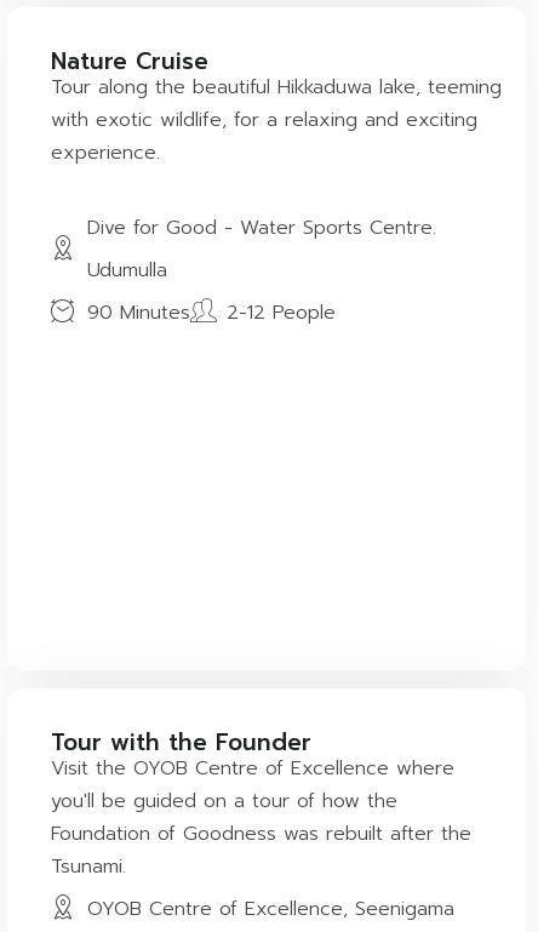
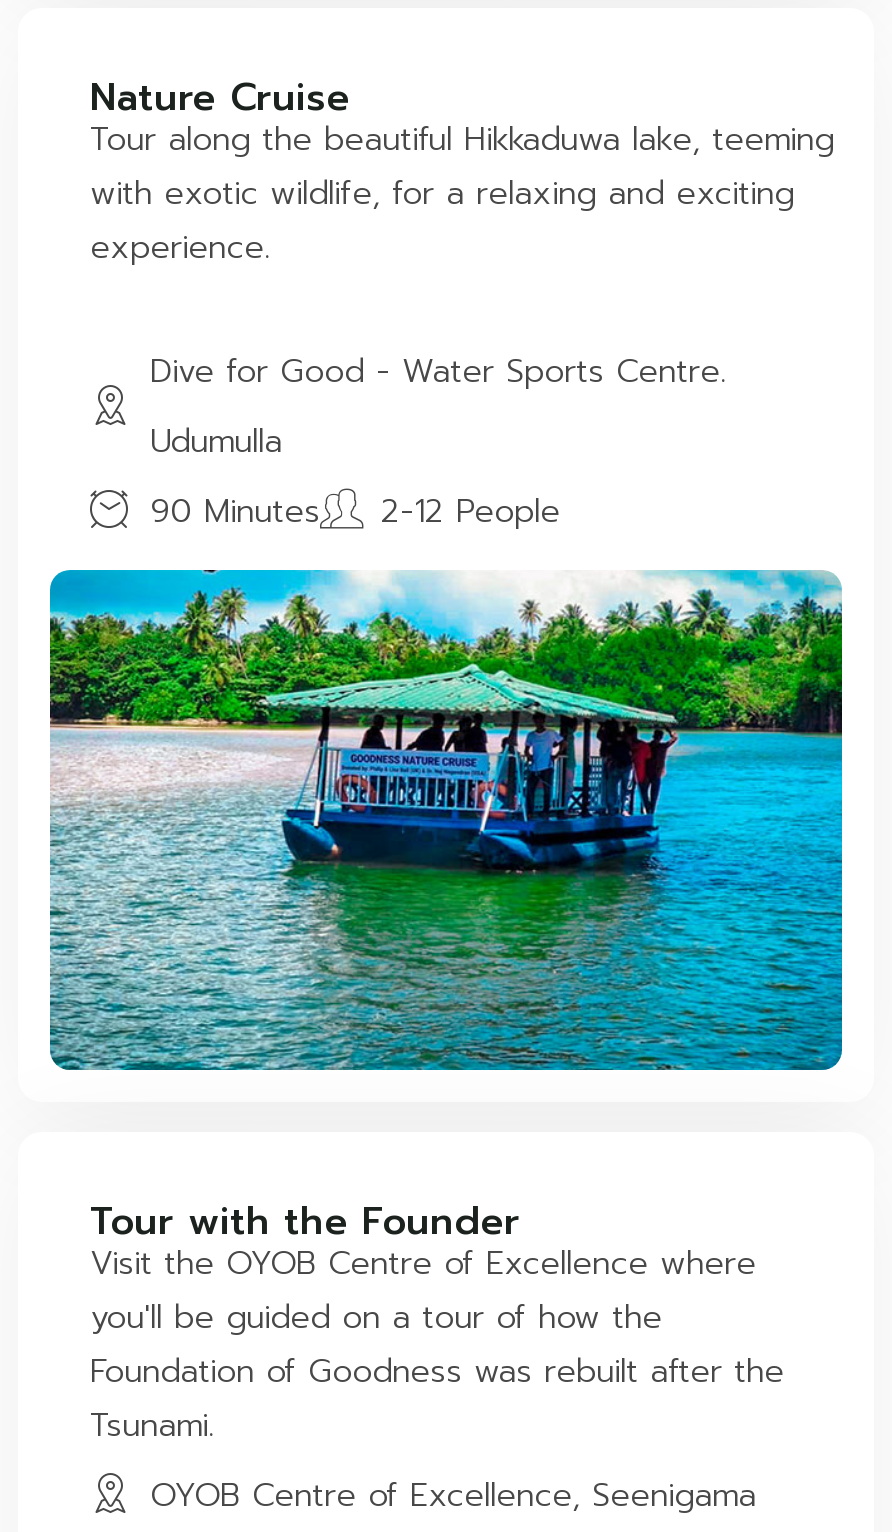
none -> [48,568,844,1072] [image]

